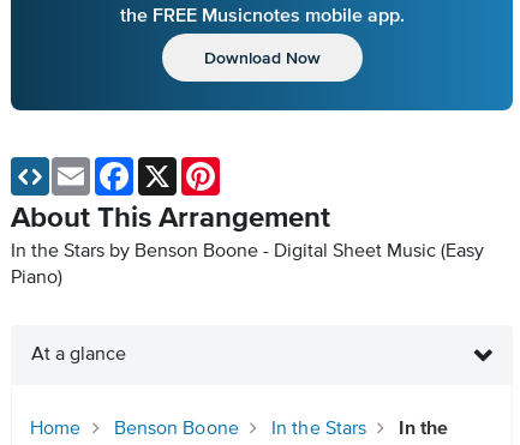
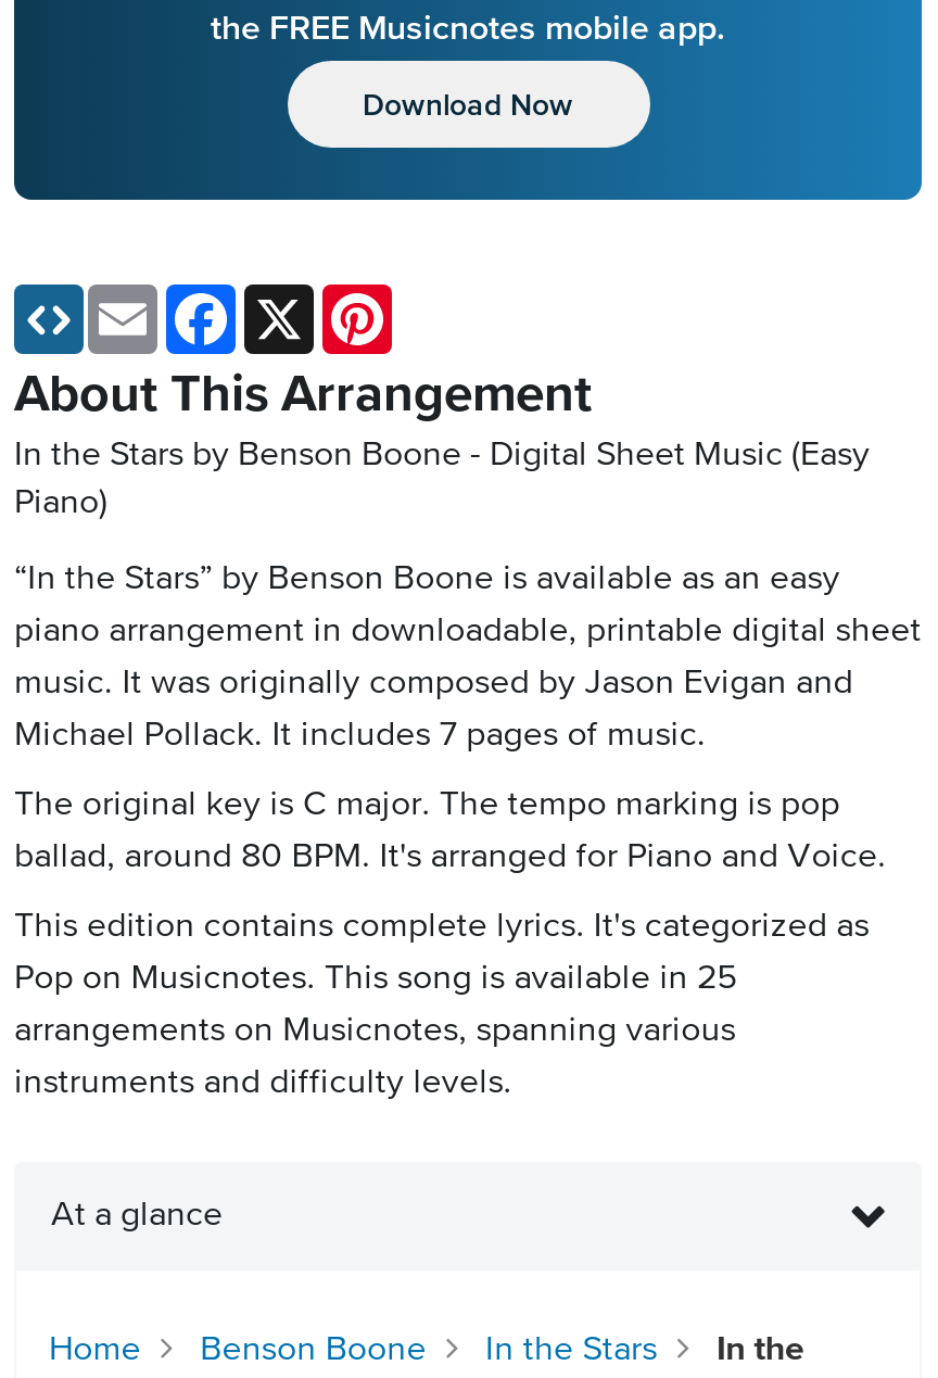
none -> [14,563,921,1102] “In the Stars” by Benson Boone is available as an easy | piano arrangement in downloadable, printable digital sheet | music. It was originally composed by Jason Evigan and | Michael Pollack. It includes 7 pages of music. | The original key is C major. The tempo marking is pop | ballad, around 80 BPM. It's arranged for Piano and Voice. | This edition contains complete lyrics. It's categorized as | Pop on Musicnotes. This song is available in 25 | arrangements on Musicnotes, spanning various | instruments and difficulty levels.

